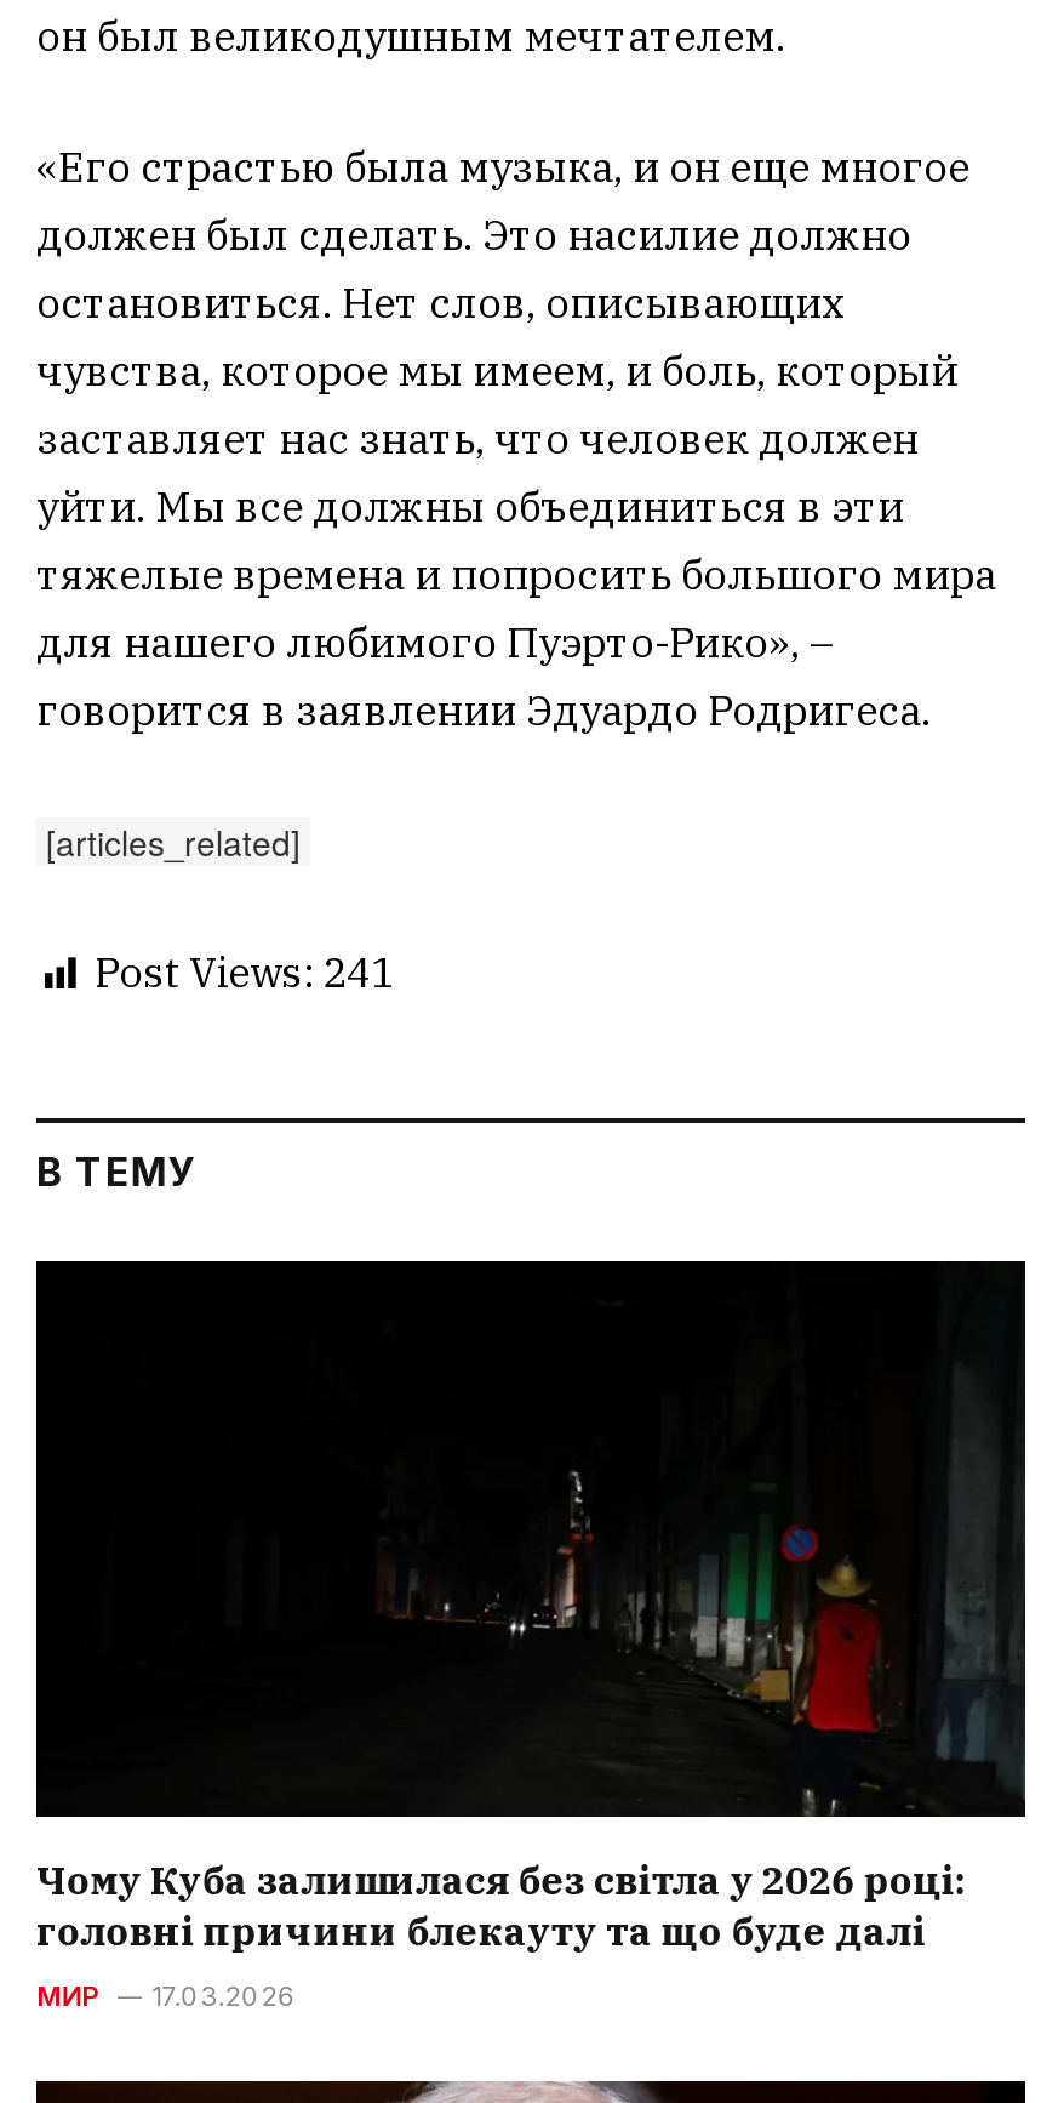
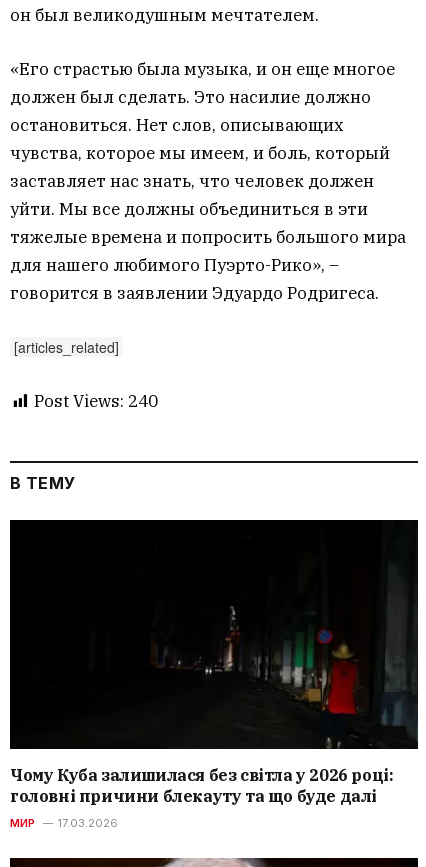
[95,946,395,999] Post Views: 241 -> [34,390,158,412] Post Views: 240

